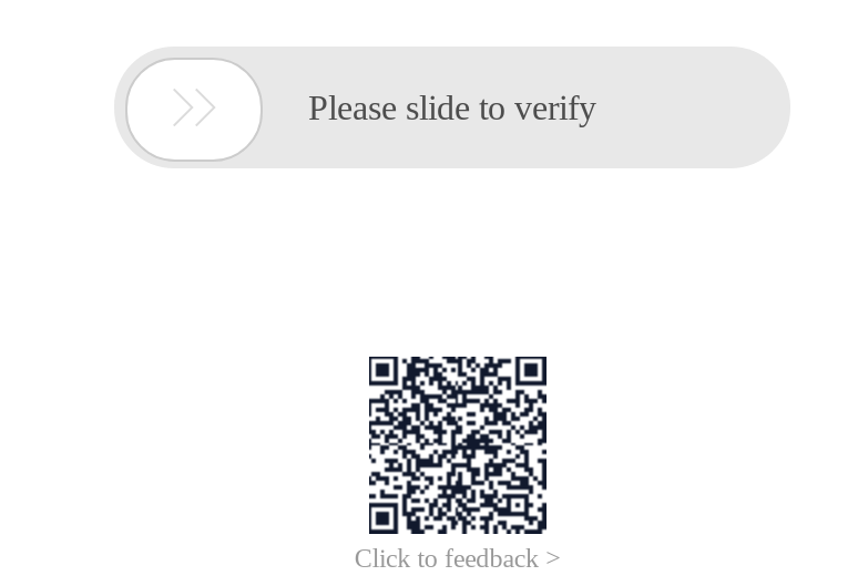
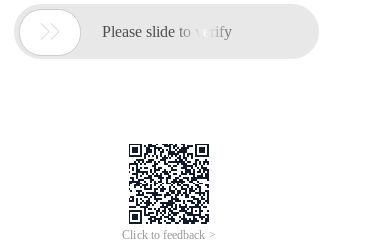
[367,368,547,536] [image] -> [129,147,209,225] [image]

